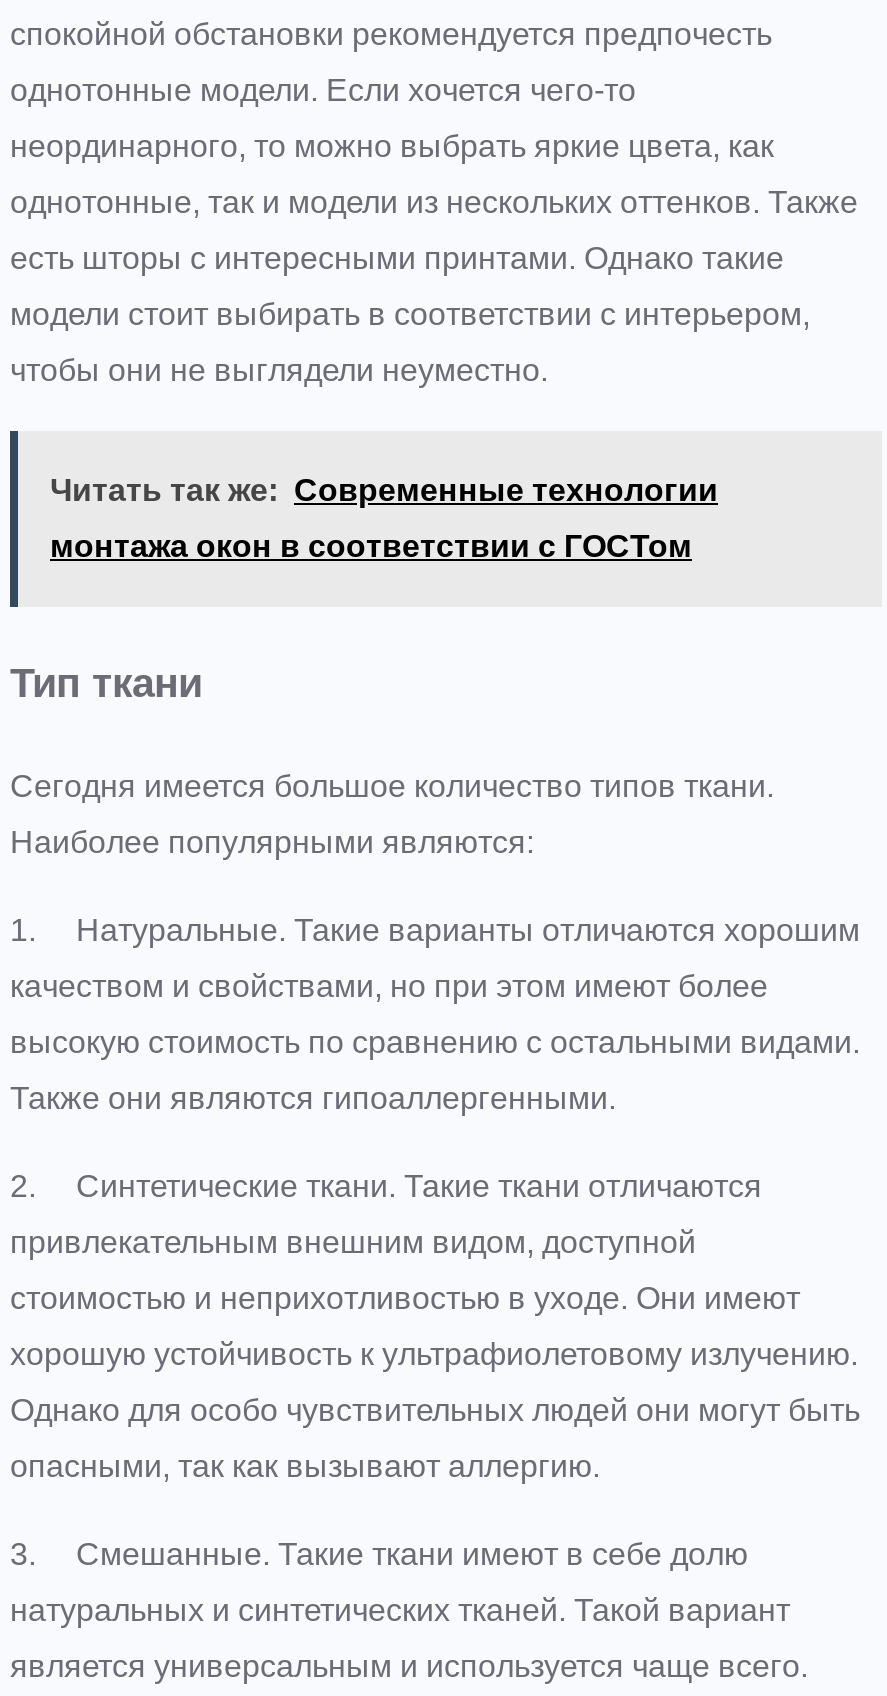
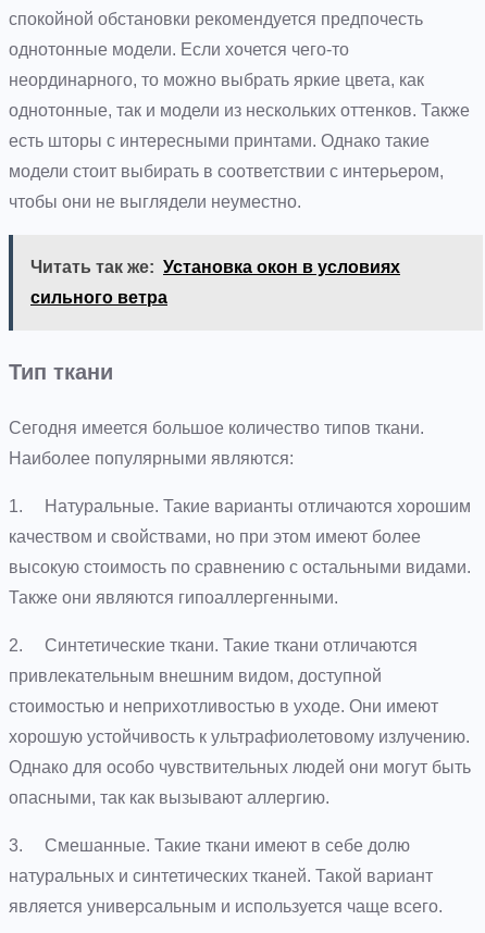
[50,473,718,507] Читать так же: Современные технологии -> [30,257,400,276] Читать так же: Установка окон в условиях
[50,529,692,563] монтажа окон в соответствии с ГОСТом -> [30,288,167,306] сильного ветра

